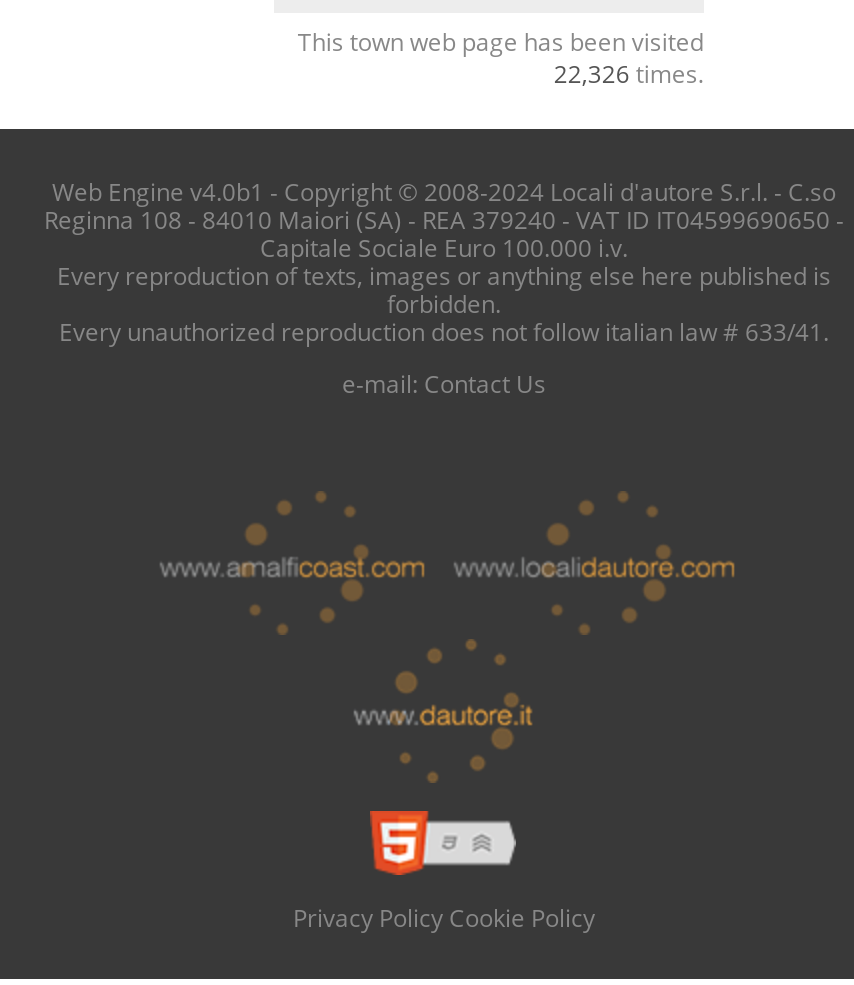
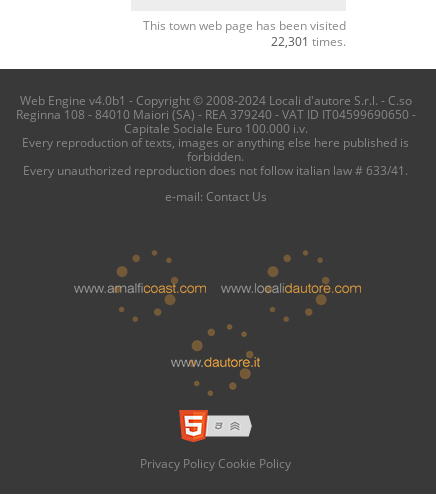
[554,57,704,89] 22,326 times. -> [271,33,346,49] 22,301 times.

